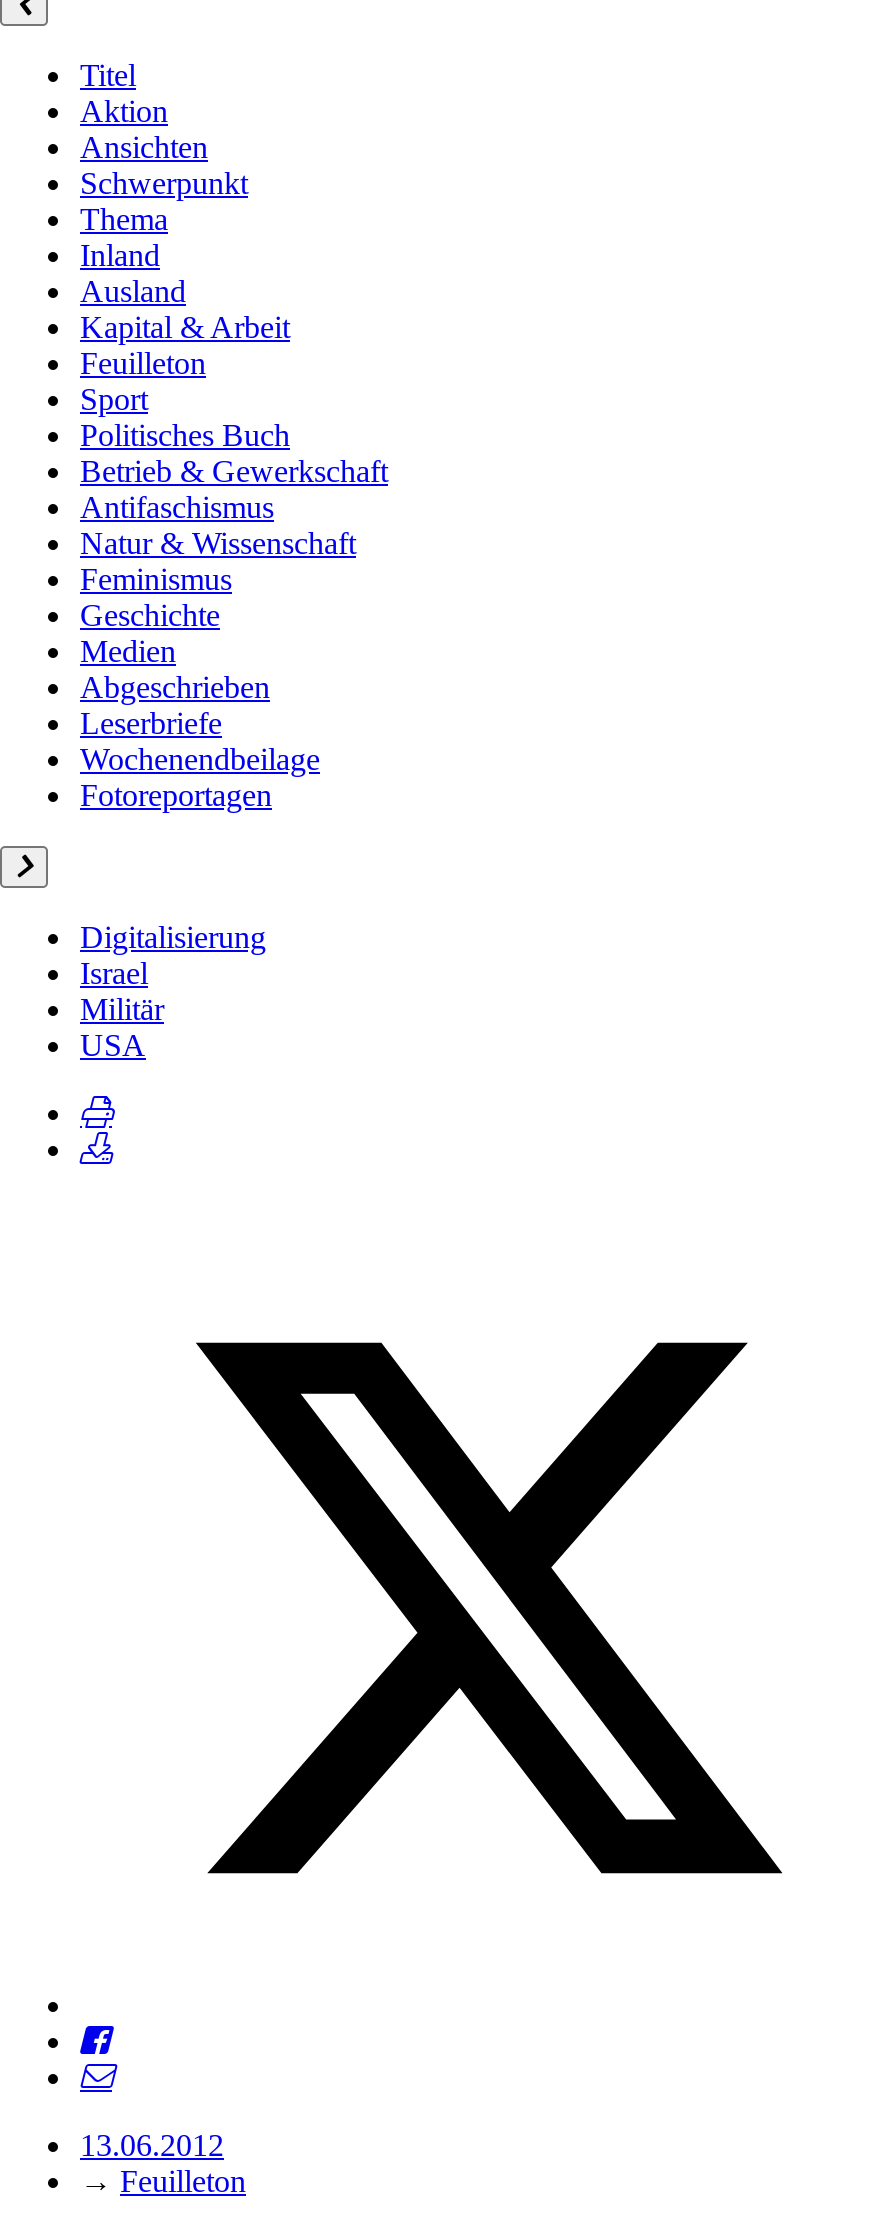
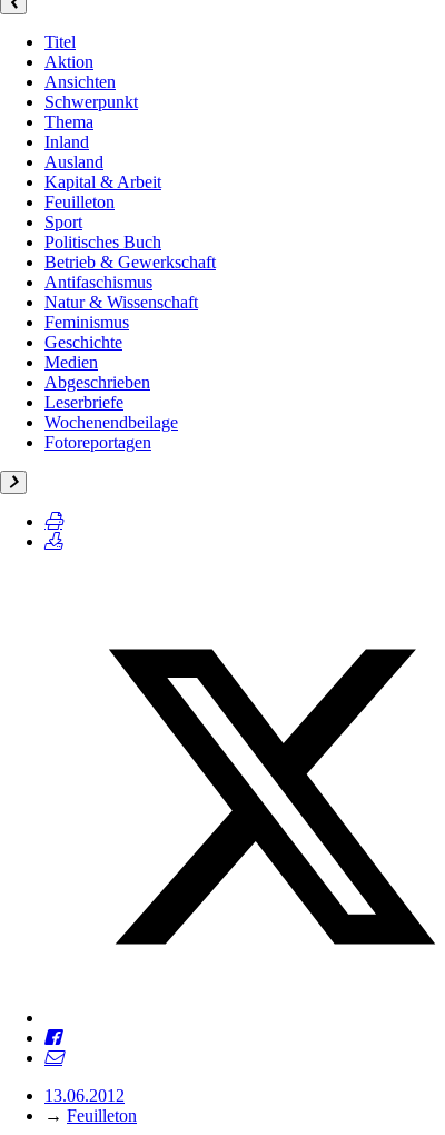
[80,920,266,1062] Digitalisierung | Israel | Militär | USA -> none

